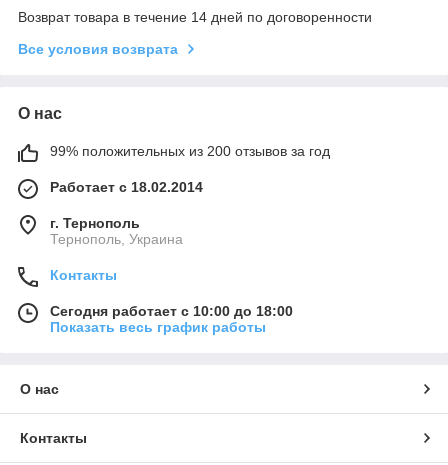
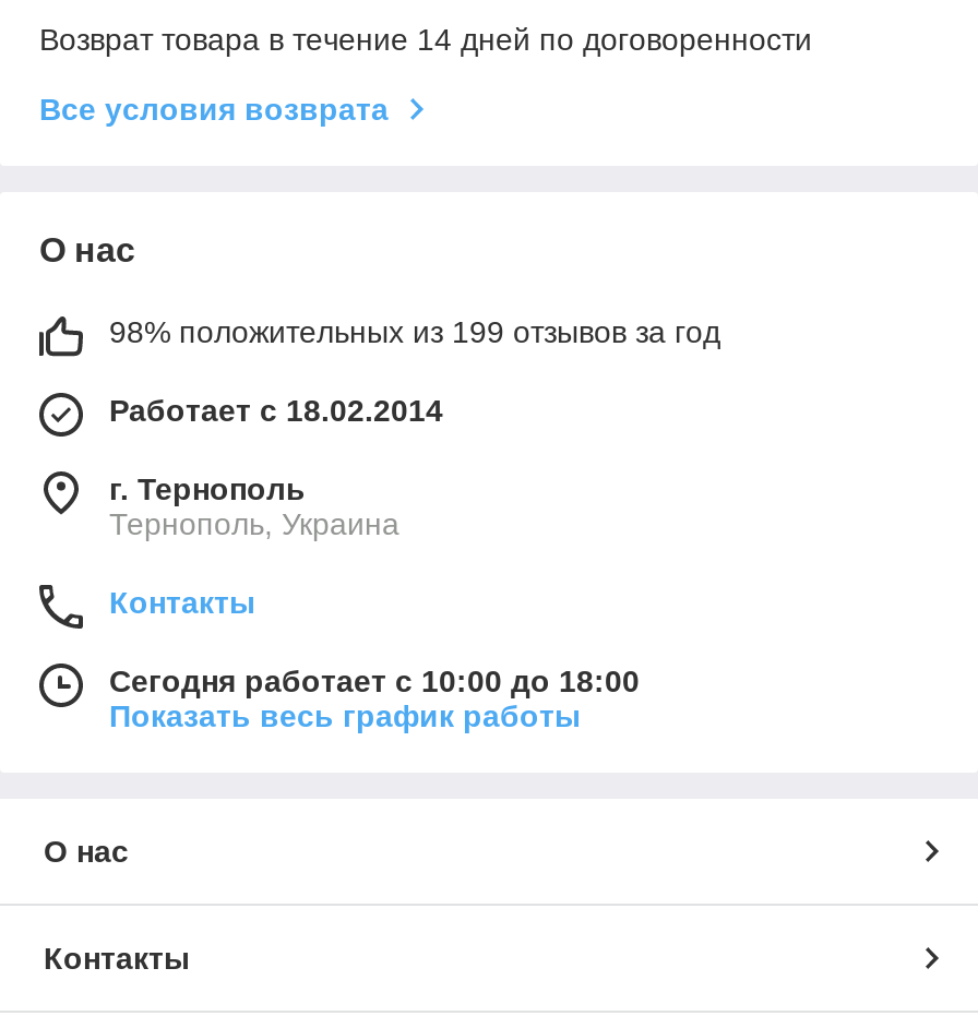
[50,143,330,159] 99% положительных из 200 отзывов за год -> [109,314,720,349] 98% положительных из 199 отзывов за год

